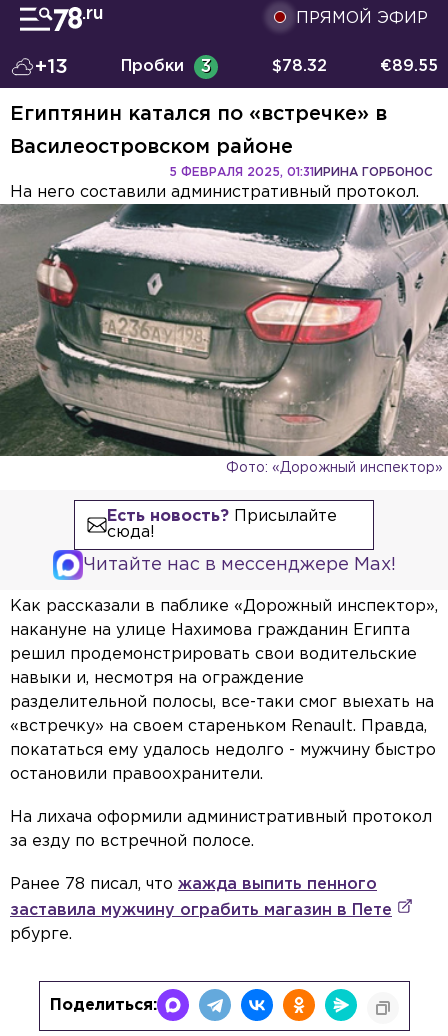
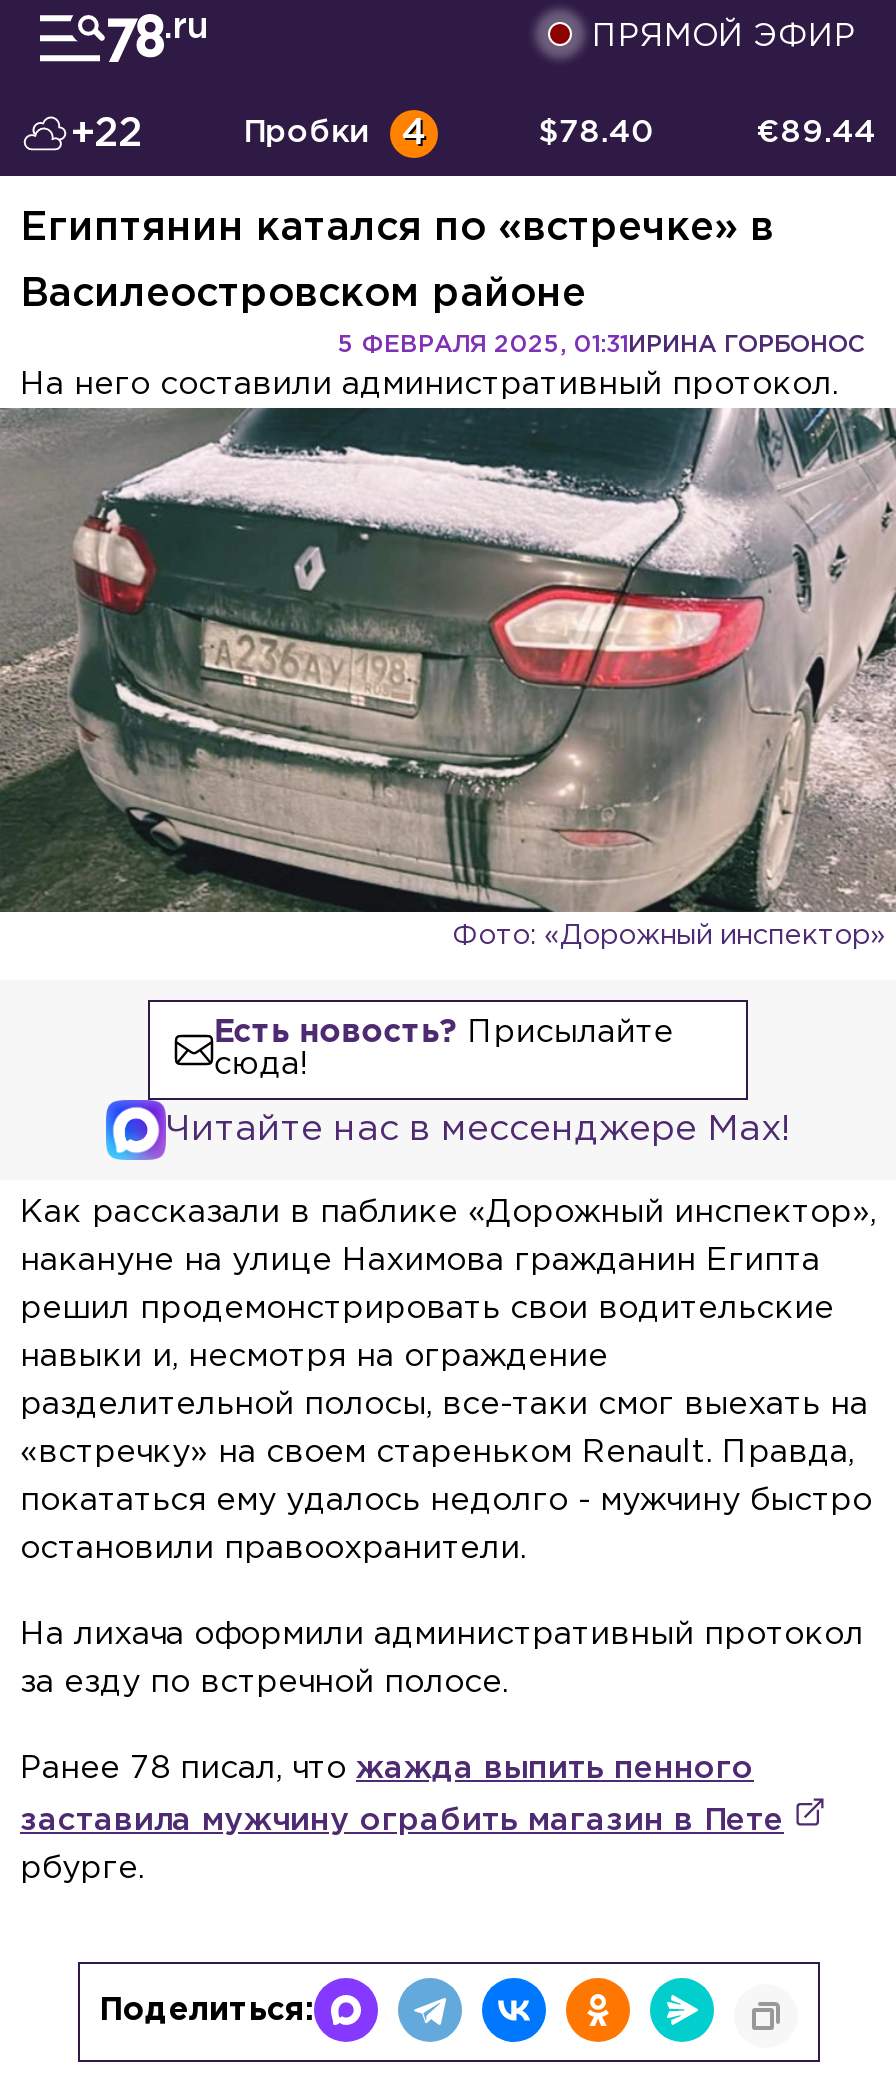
[35,58,68,76] +13 -> [70,116,142,152] +22
[121,59,211,75] Пробки 3 -> [243,118,425,150] Пробки 4
[272,59,327,74] $78.32 -> [539,118,655,148] $78.40
[380,59,438,74] €89.55 -> [756,118,876,148] €89.44

